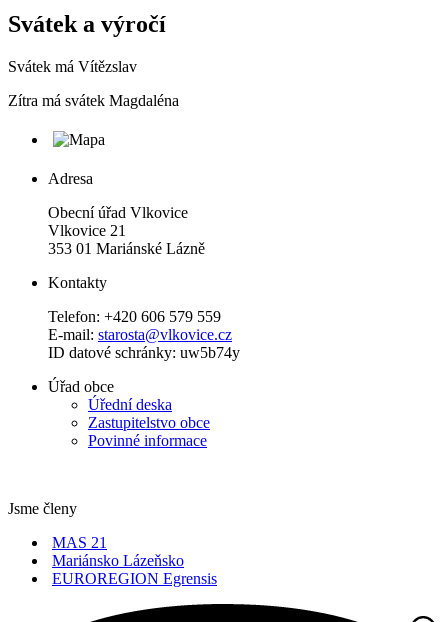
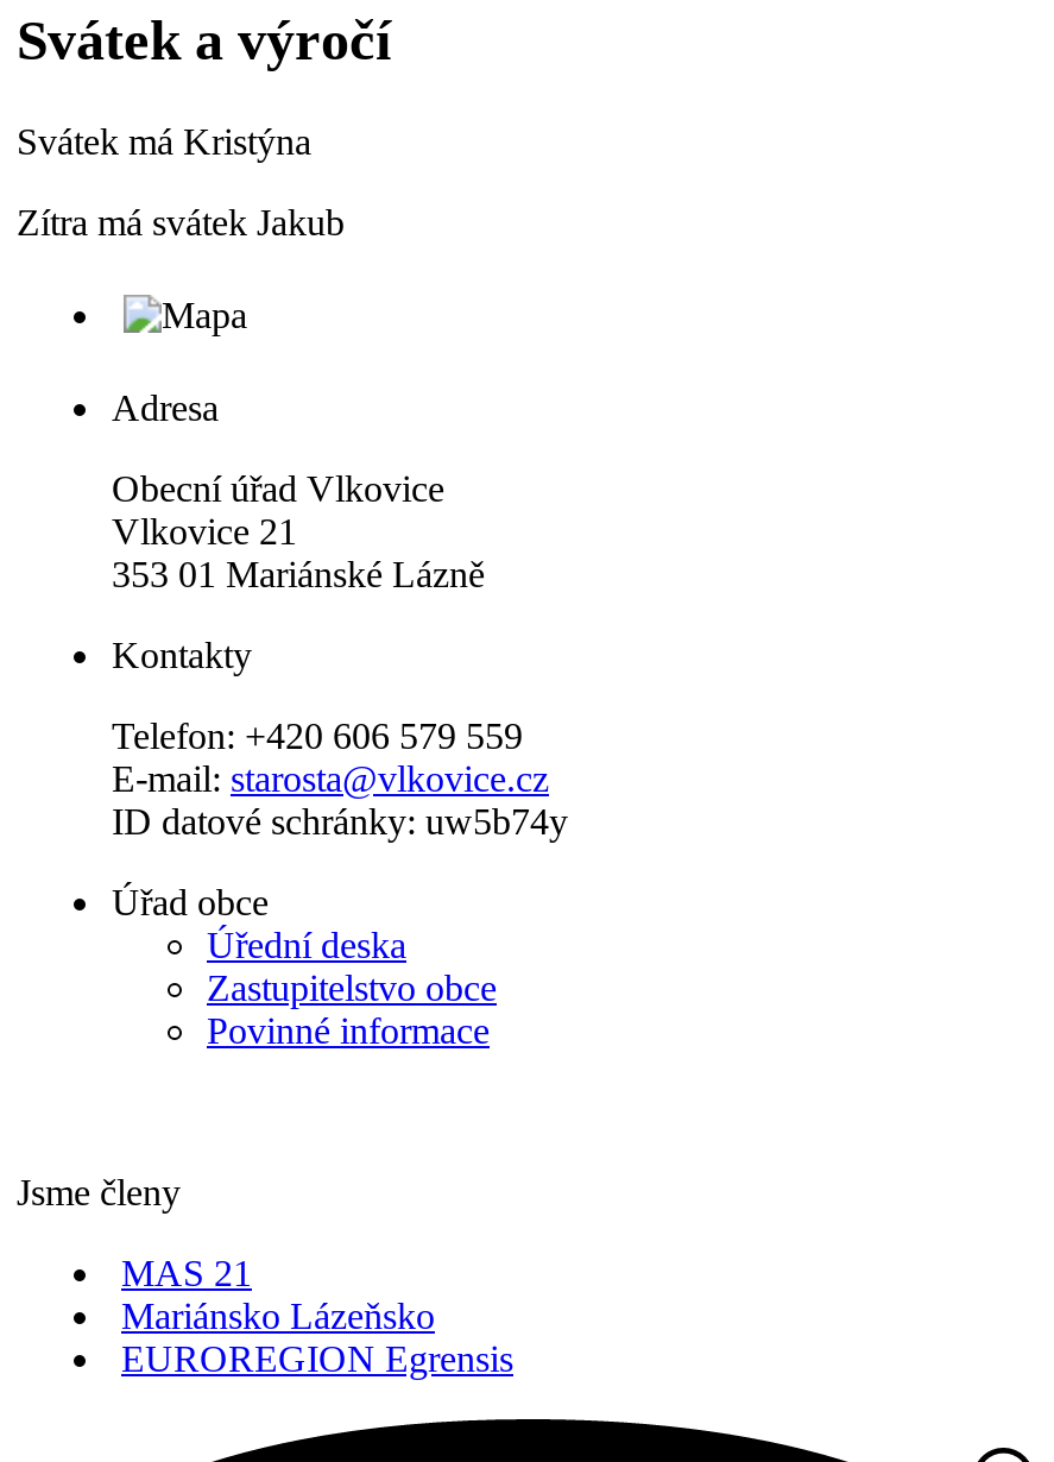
[8,58,137,75] Svátek má Vítězslav -> [17,122,311,163] Svátek má Kristýna
[8,92,179,109] Zítra má svátek Magdaléna -> [17,203,345,243] Zítra má svátek Jakub

